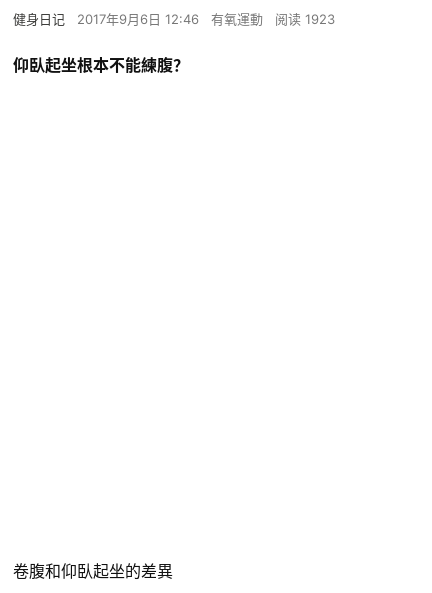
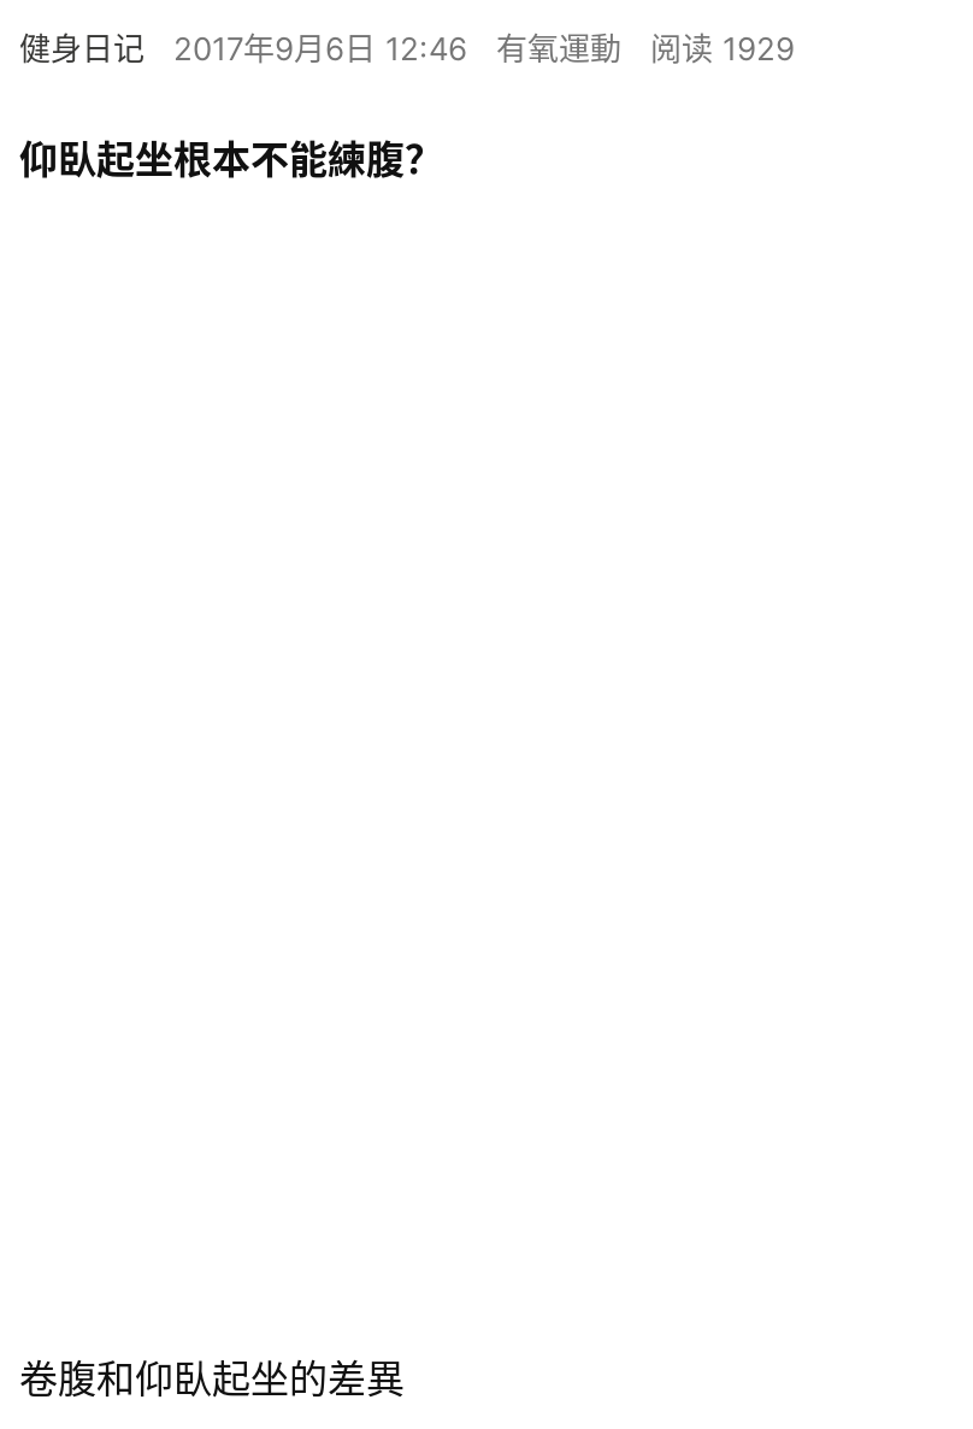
[13,11,335,27] 健身日记 2017年9月6日 12:46 有氧運動 阅读 1923 -> [19,29,795,67] 健身日记 2017年9月6日 12:46 有氧運動 阅读 1929

